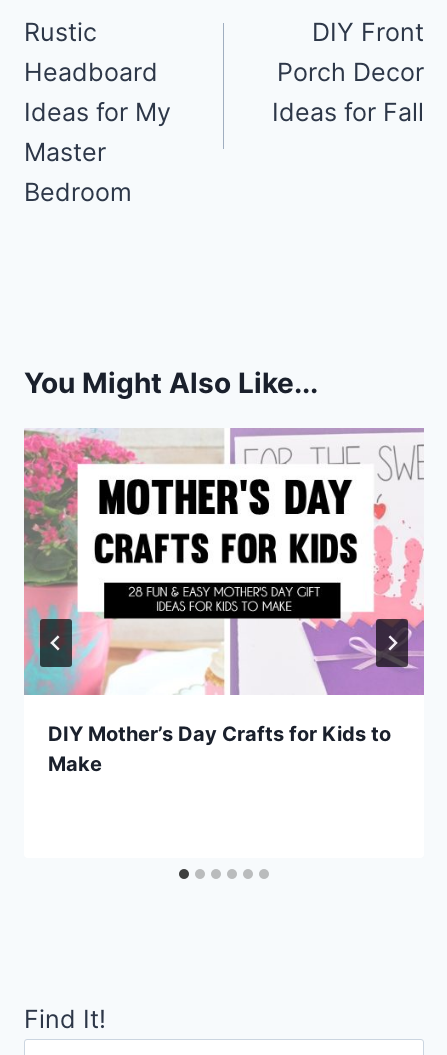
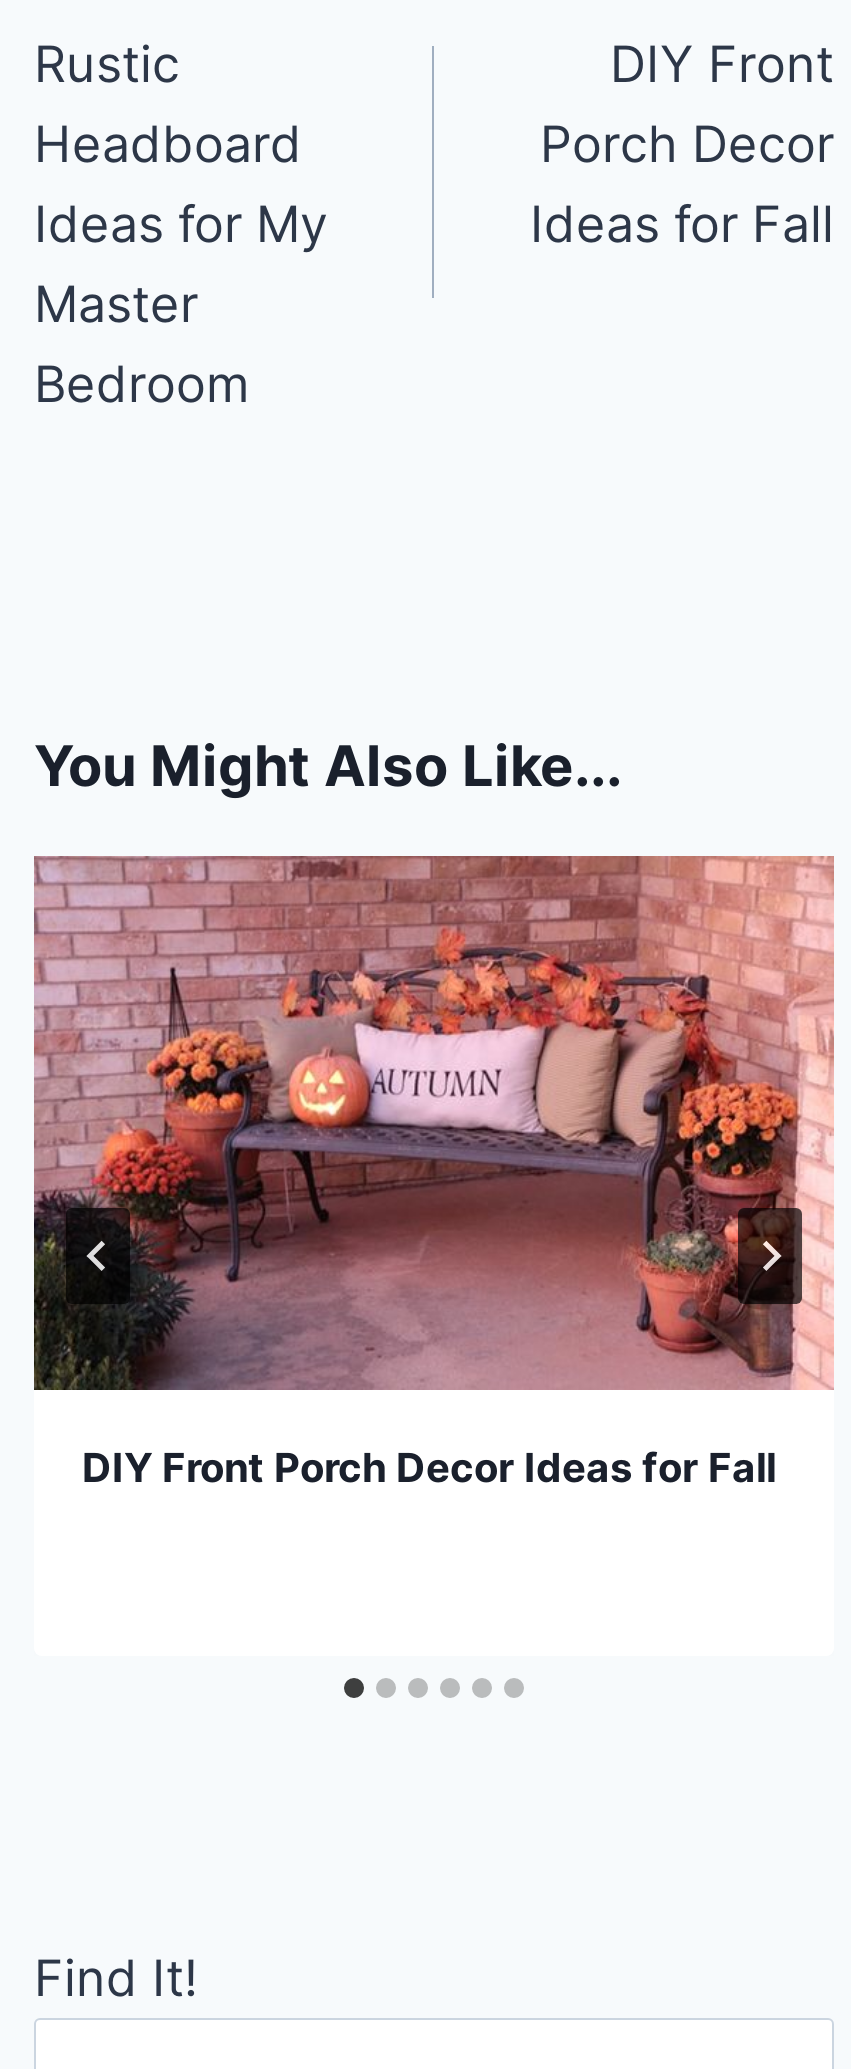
[24,428,424,776] [image] | DIY Mother’s Day Crafts for Kids to | Make -> [32,854,836,1491] [image] | DIY Front Porch Decor Ideas for Fall

